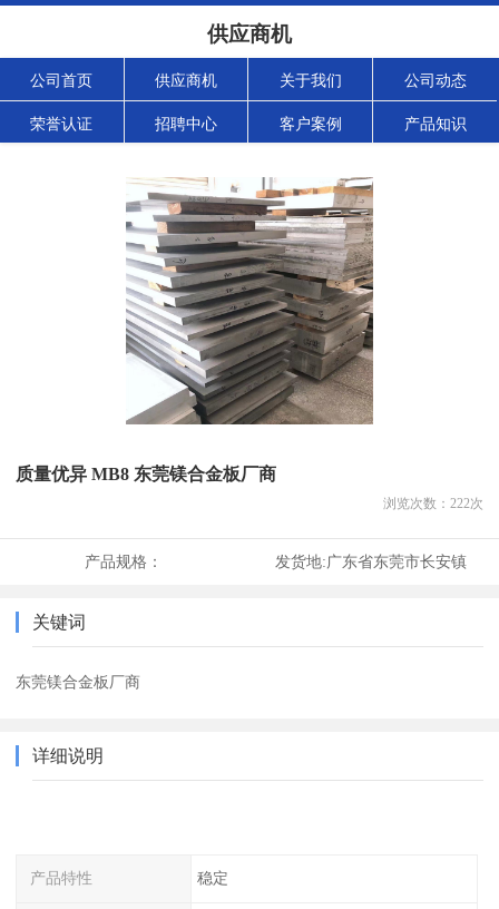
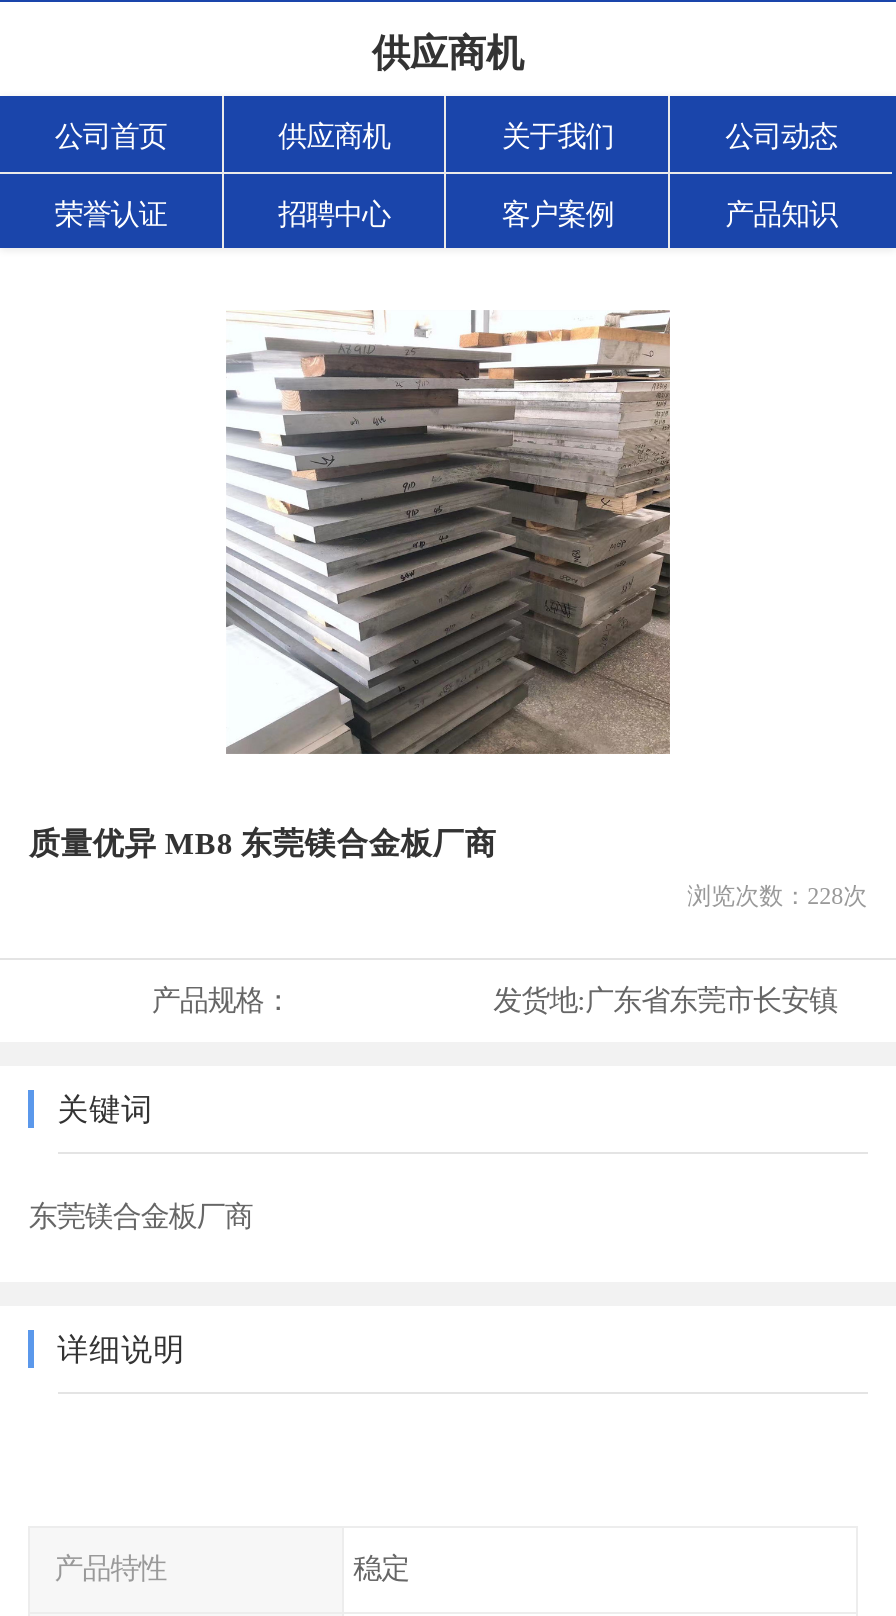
[383,496,483,511] 浏览次数：222次 -> [687,882,867,910] 浏览次数：228次

